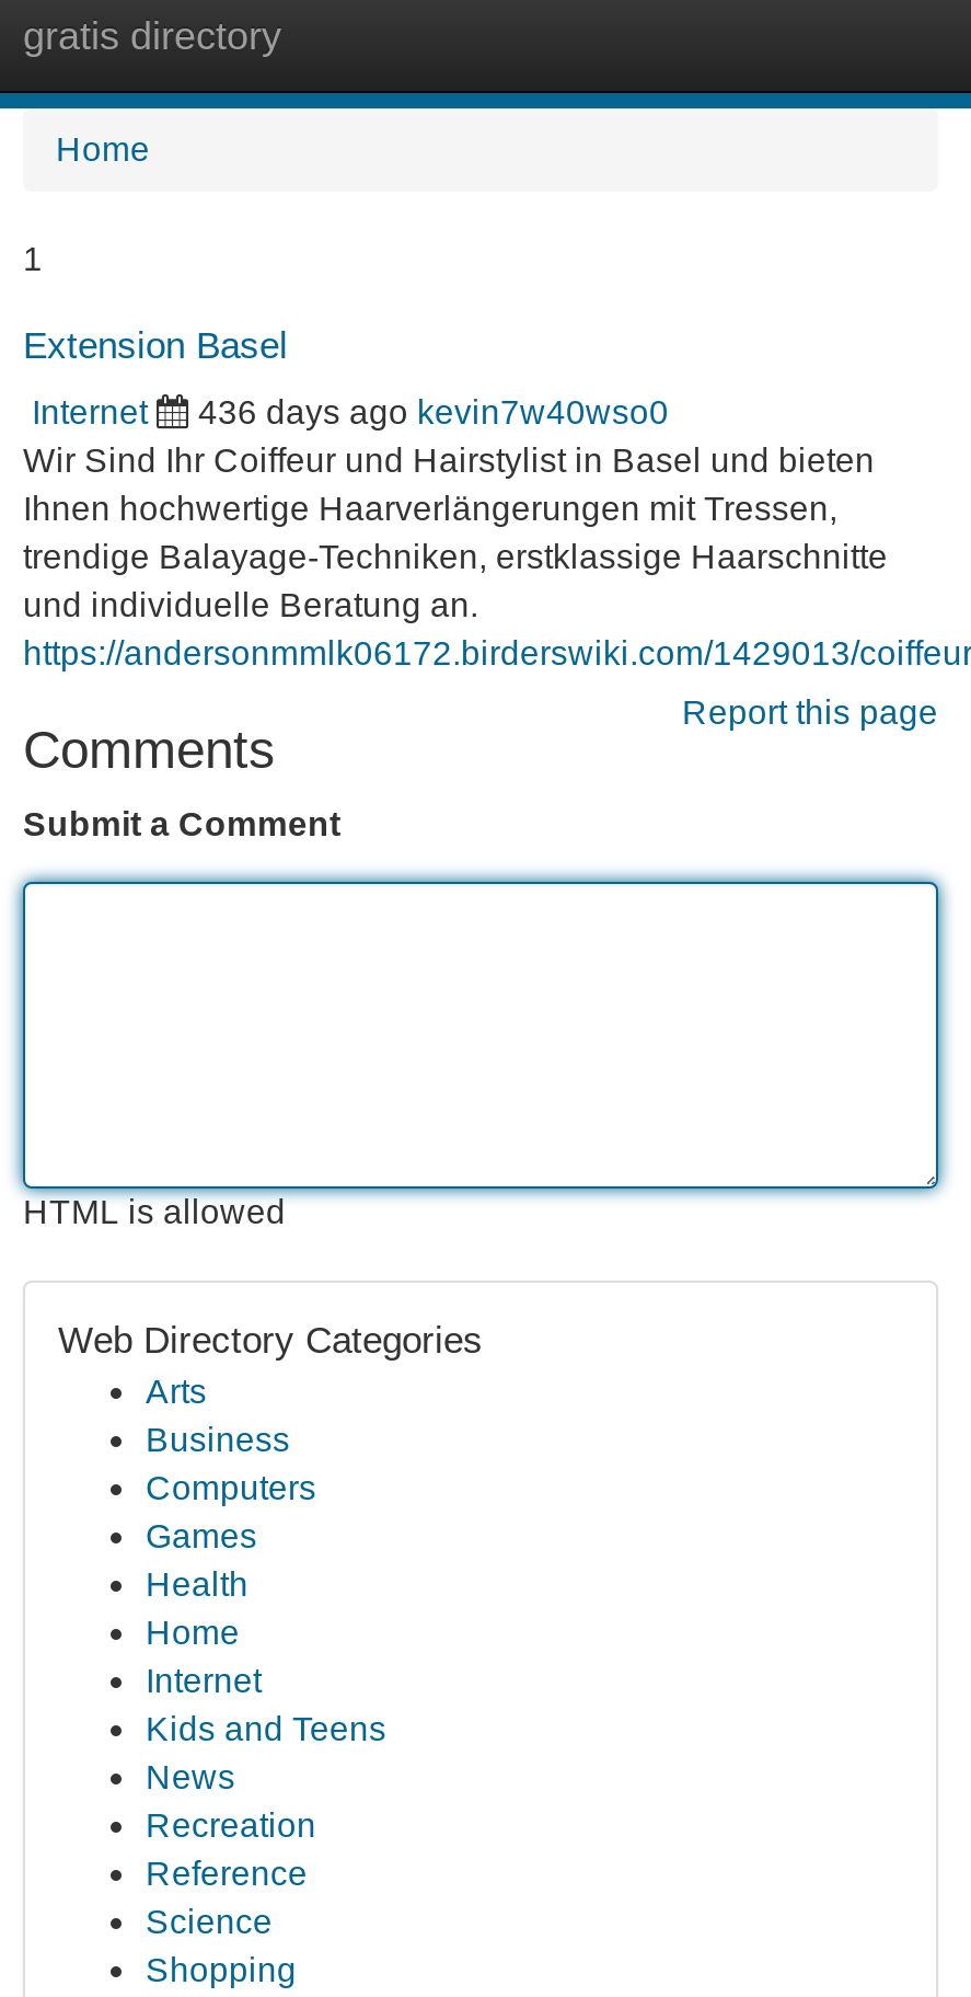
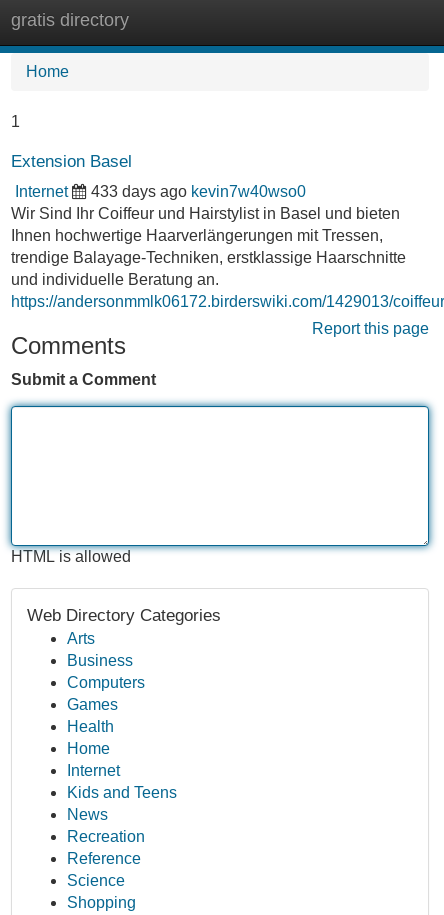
[198,393,669,431] 436 days ago kevin7w40wso0 -> [91,183,306,200] 433 days ago kevin7w40wso0

